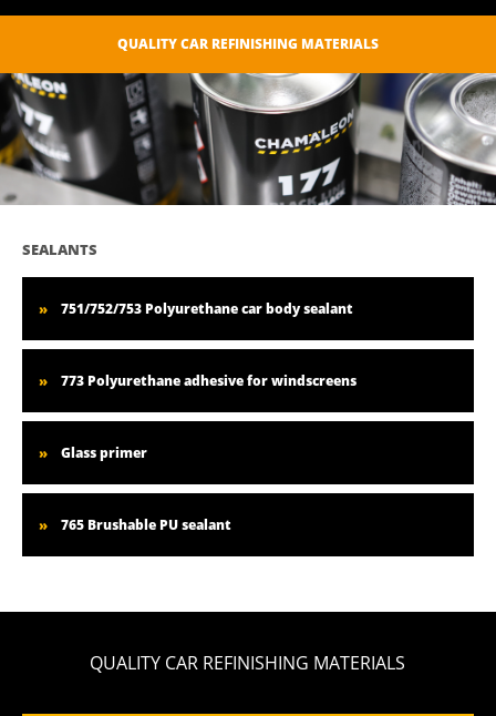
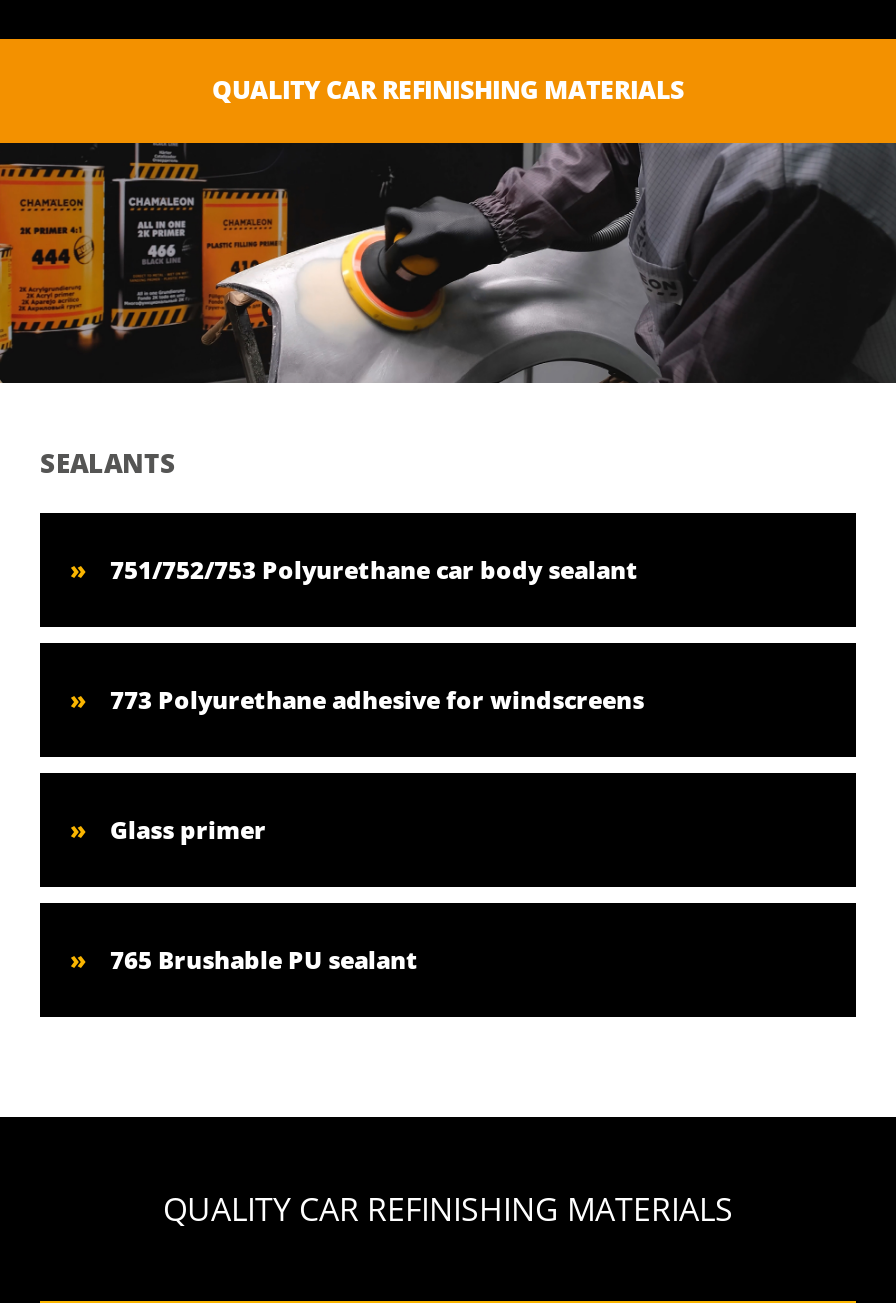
[3,72,493,206] [image] -> [6,141,890,385] [image]

